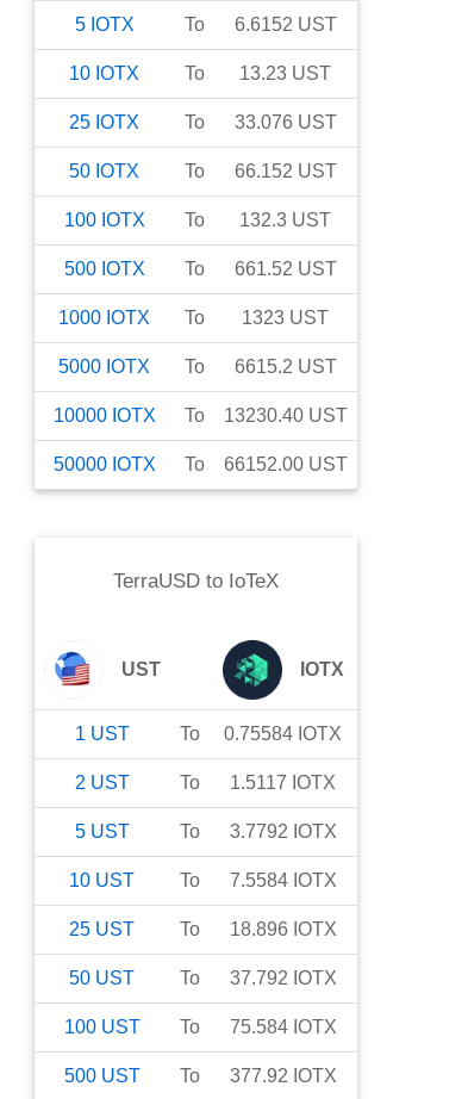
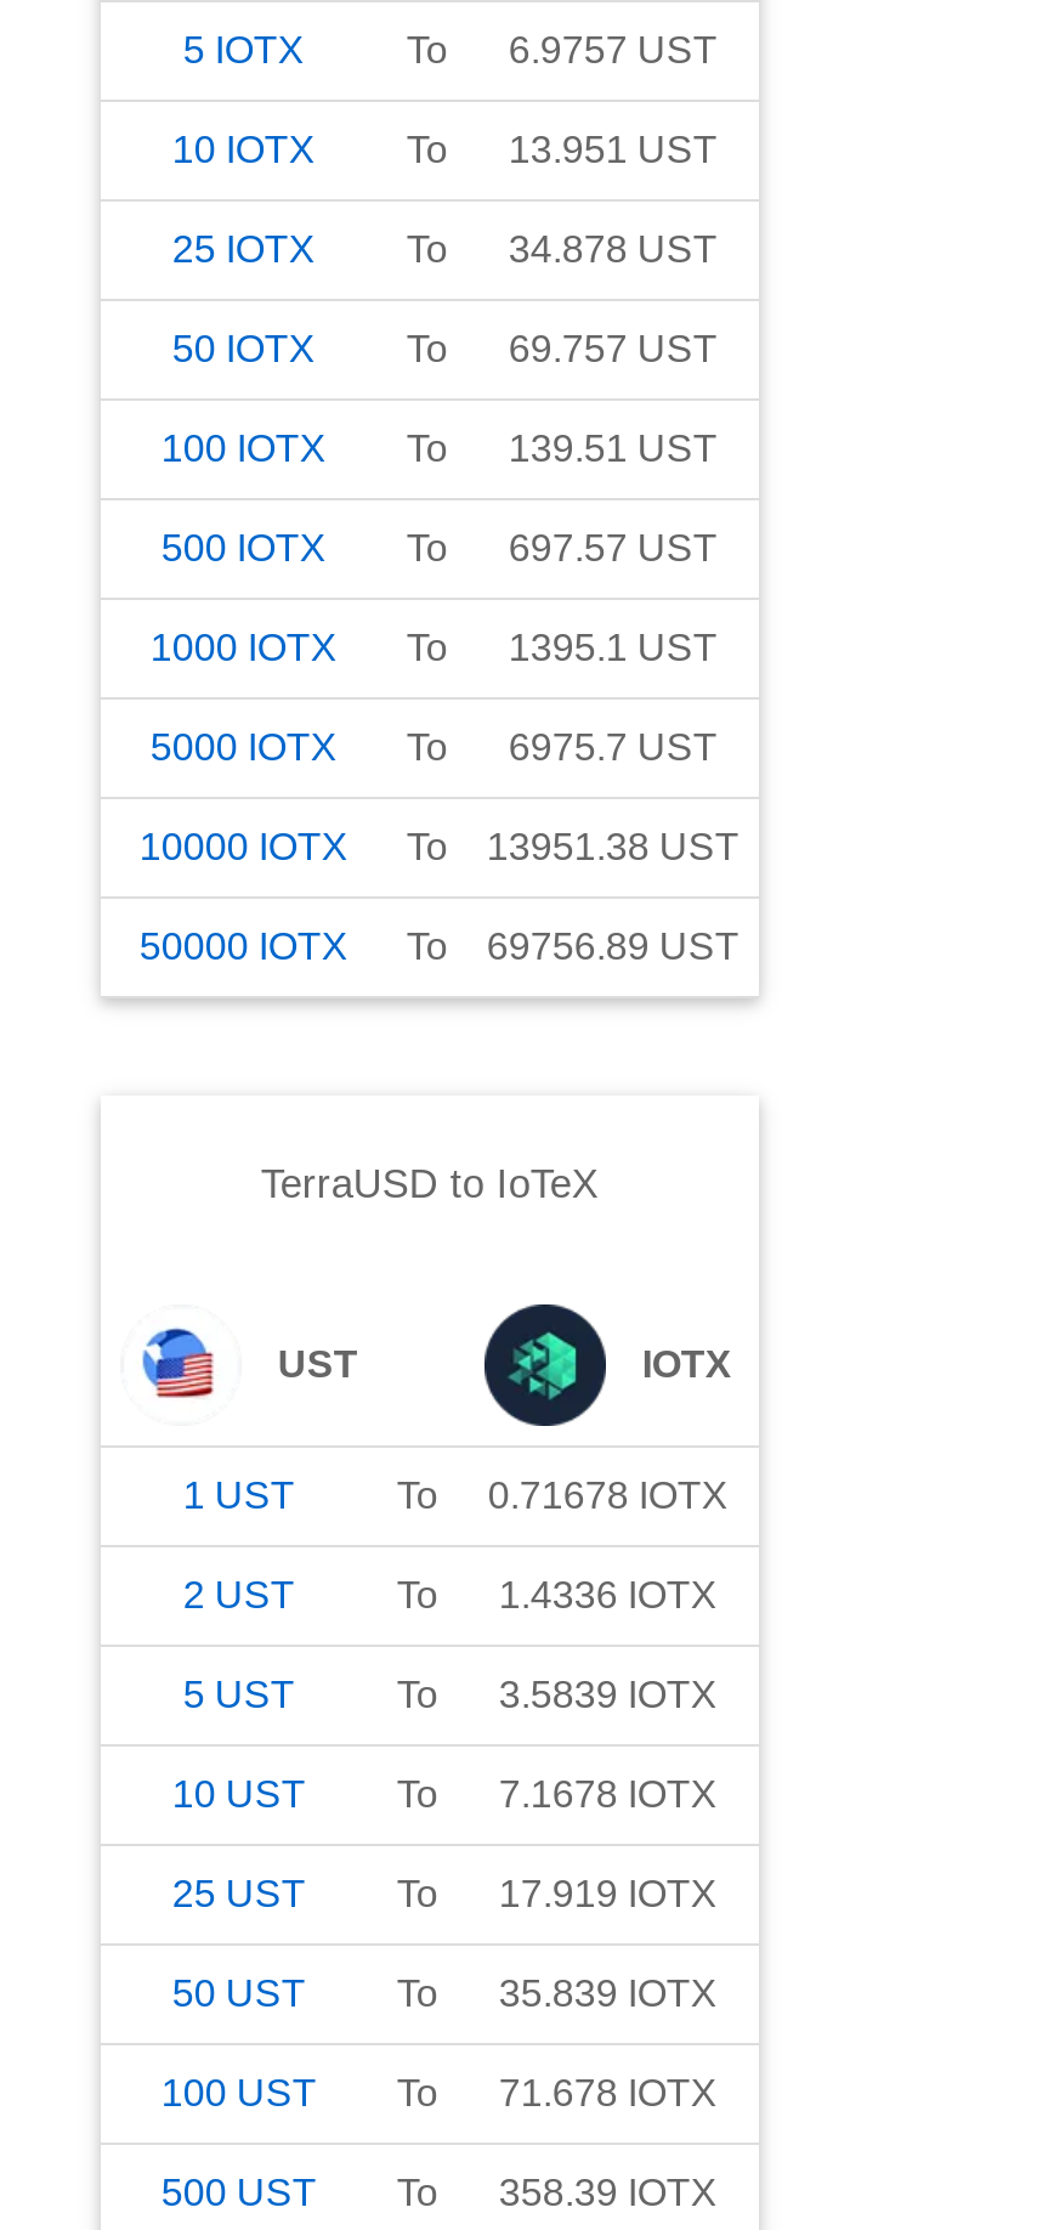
[184,14,337,34] To 6.6152 UST -> [407,29,717,70] To 6.9757 UST
[184,63,332,83] To 13.23 UST -> [407,129,717,170] To 13.951 UST
[184,112,337,132] To 33.076 UST -> [407,228,717,269] To 34.878 UST
[184,161,337,181] To 66.152 UST -> [407,328,717,369] To 69.757 UST
[64,210,332,230] 100 IOTX To 132.3 UST -> [161,427,717,469] 100 IOTX To 139.51 UST
[64,259,337,279] 500 IOTX To 661.52 UST -> [161,527,717,568] 500 IOTX To 697.57 UST
[59,307,329,328] 1000 IOTX To 1323 UST -> [150,626,717,668] 1000 IOTX To 1395.1 UST
[59,356,337,377] 5000 IOTX To 6615.2 UST -> [150,726,717,767] 5000 IOTX To 6975.7 UST
[53,405,348,425] 10000 IOTX To 13230.40 UST -> [139,826,739,867] 10000 IOTX To 13951.38 UST
[53,454,348,474] 50000 IOTX To 66152.00 UST -> [139,925,739,967] 50000 IOTX To 69756.89 UST
[180,723,342,744] To 0.75584 IOTX -> [397,1474,728,1516] To 0.71678 IOTX
[180,772,336,793] To 1.5117 IOTX -> [397,1574,717,1615] To 1.4336 IOTX
[180,821,337,841] To 3.7792 IOTX -> [397,1673,717,1715] To 3.5839 IOTX
[180,870,337,890] To 7.5584 IOTX -> [397,1773,717,1814] To 7.1678 IOTX
[180,919,337,939] To 18.896 IOTX -> [397,1873,717,1914] To 17.919 IOTX
[180,968,337,988] To 37.792 IOTX -> [397,1972,717,2014] To 35.839 IOTX
[64,1017,337,1037] 100 UST To 75.584 IOTX -> [161,2072,717,2113] 100 UST To 71.678 IOTX
[64,1066,337,1086] 500 UST To 377.92 IOTX -> [161,2171,717,2213] 500 UST To 358.39 IOTX

